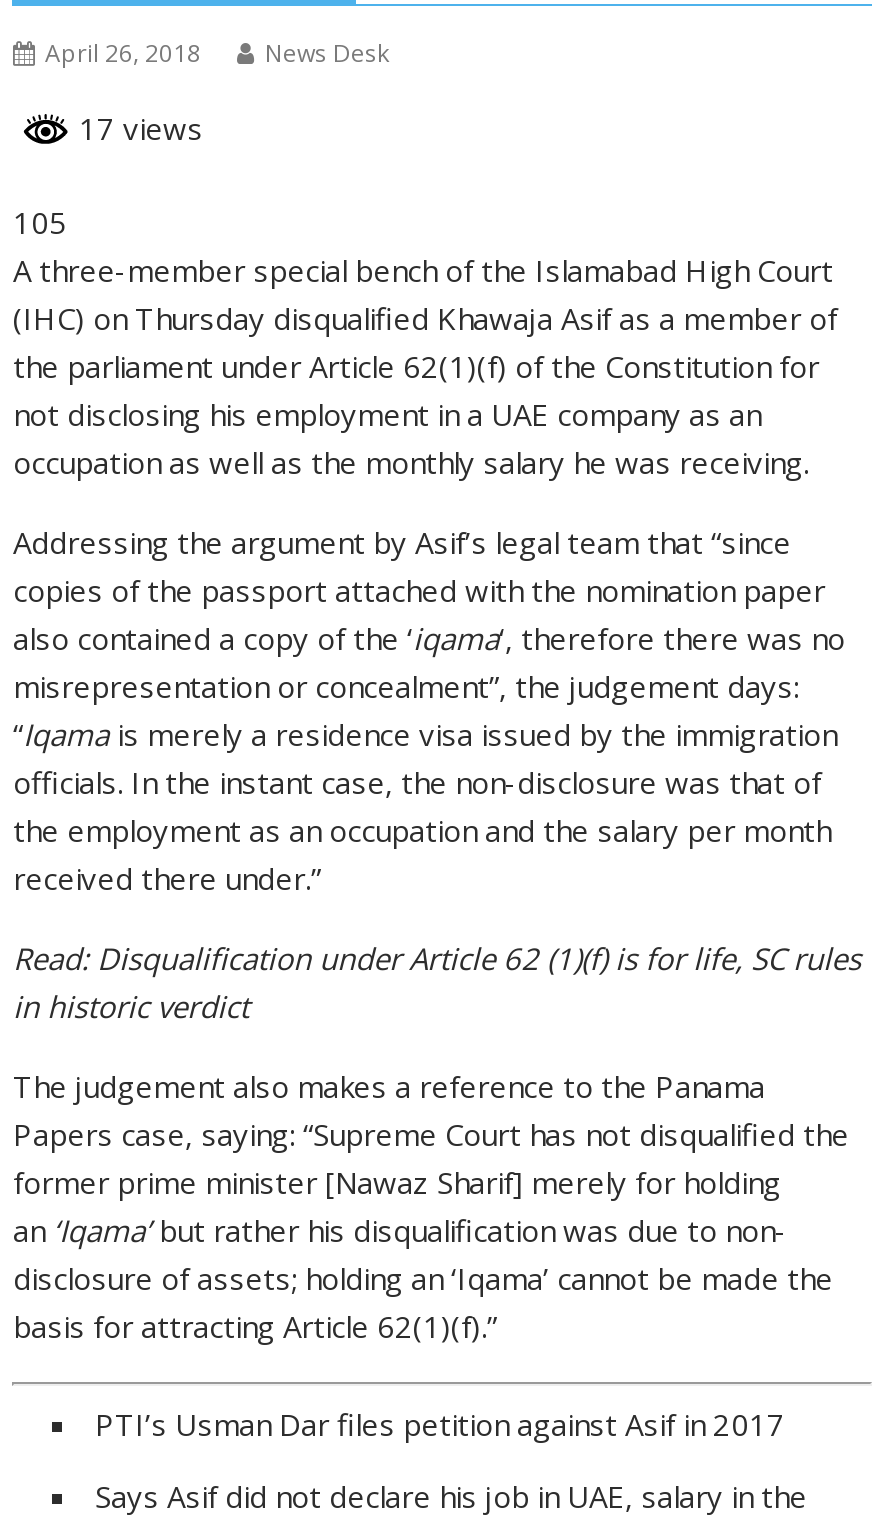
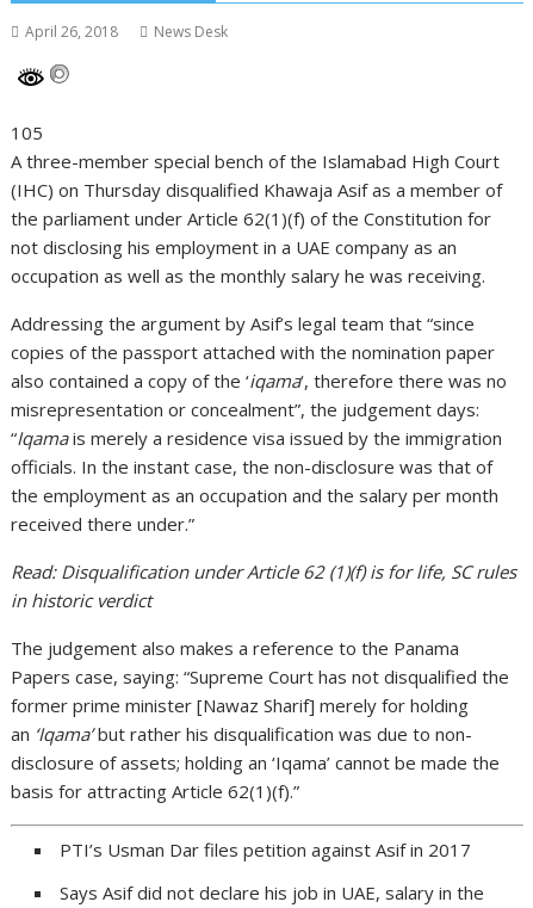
[71,108,203,148] 17 views -> none

